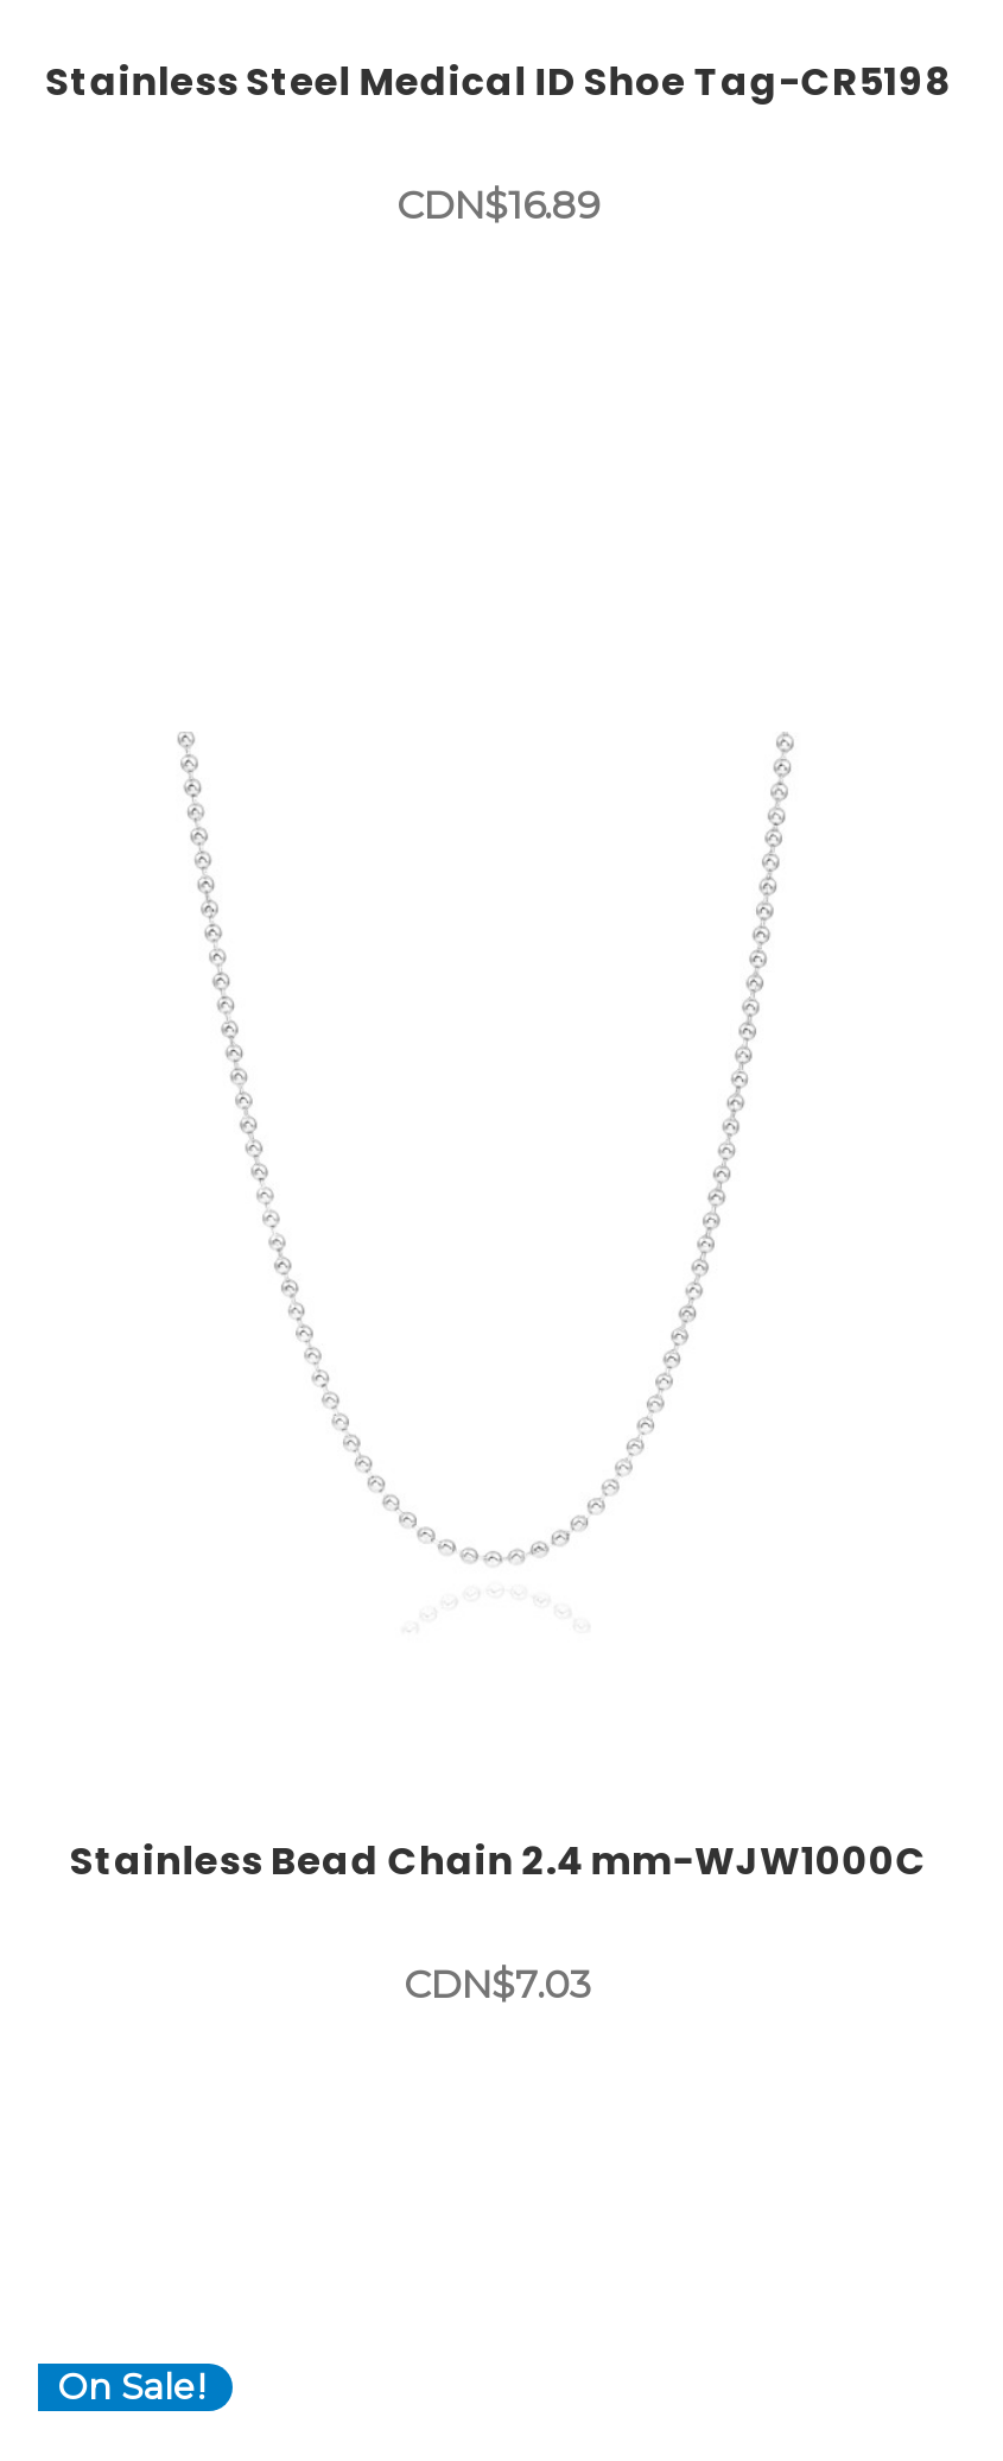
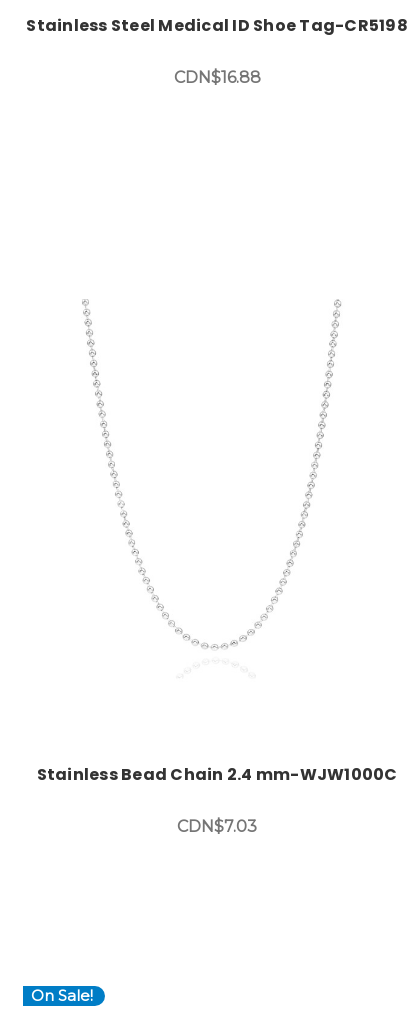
[396,182,601,228] CDN$16.89 -> [173,68,260,87] CDN$16.88

